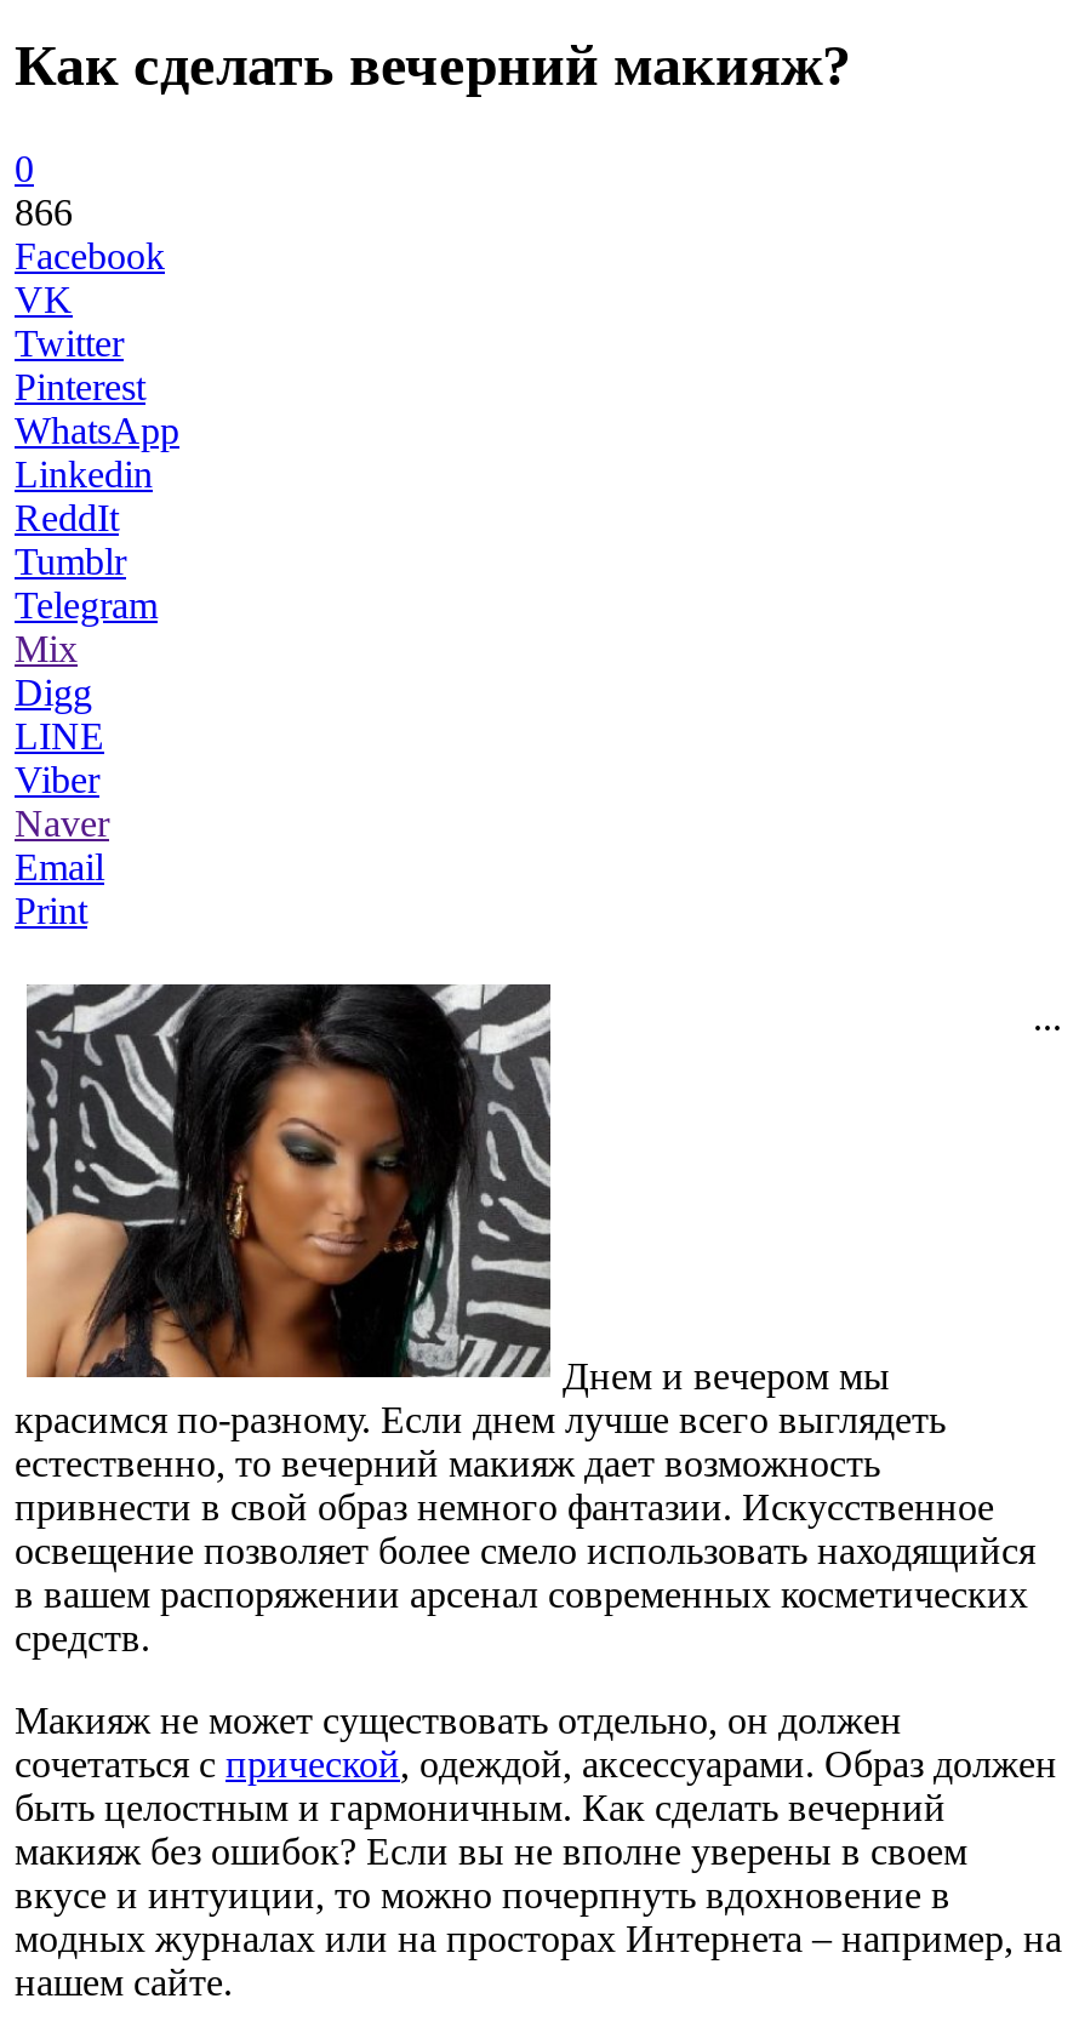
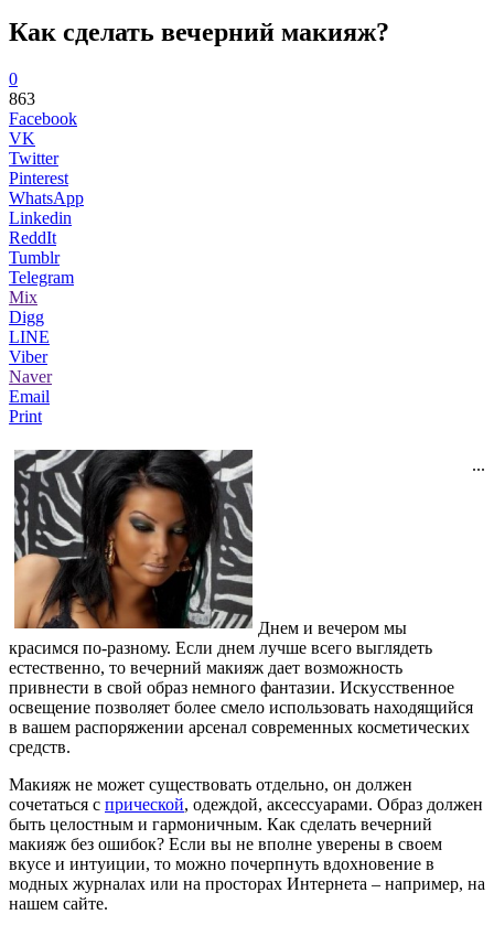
[15,191,73,232] 866 -> [9,89,35,108] 863

